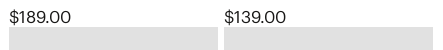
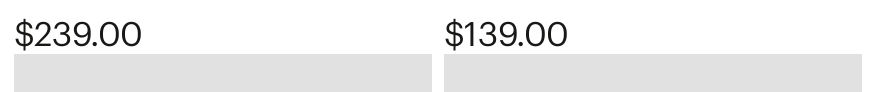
[9,5,71,27] $189.00 -> [14,11,142,55] $239.00

